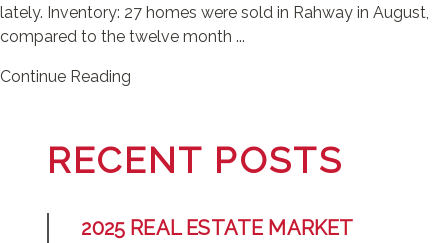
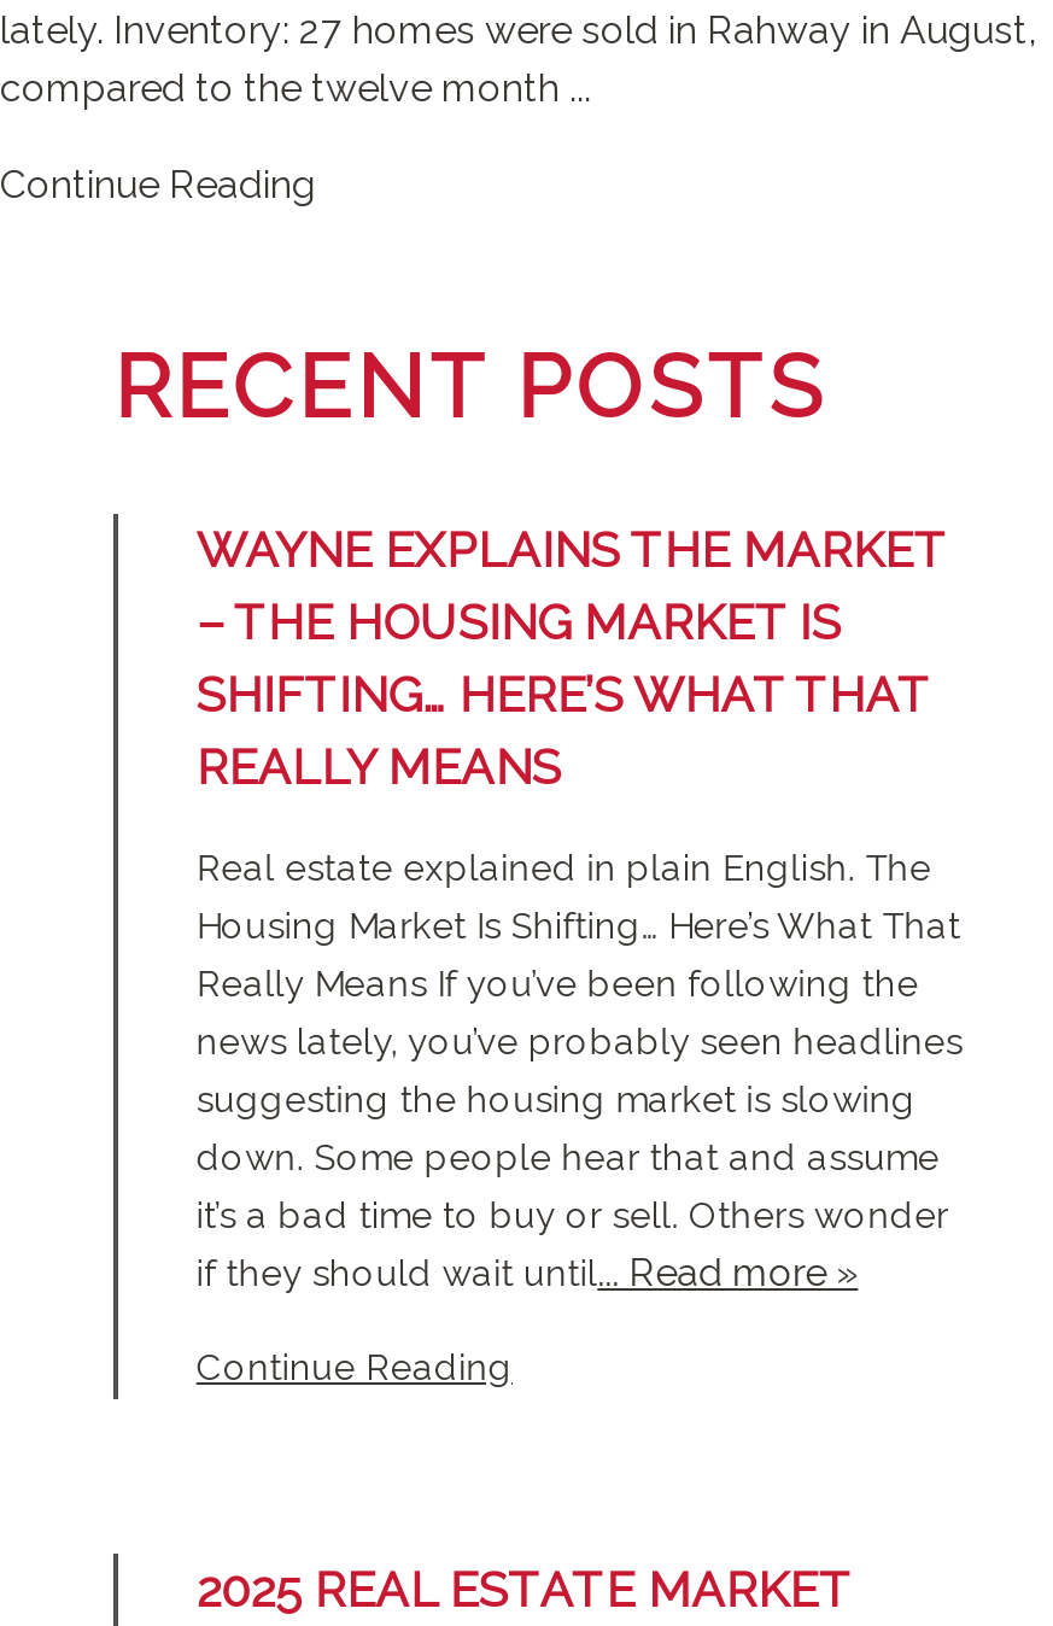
none -> [196,521,963,1390] WAYNE EXPLAINS THE MARKET | – THE HOUSING MARKET IS | SHIFTING… HERE’S WHAT THAT | REALLY MEANS | Real estate explained in plain English. The | Housing Market Is Shifting… Here’s What That | Really Means If you’ve been following the | news lately, you’ve probably seen headlines | suggesting the housing market is slowing | down. Some people hear that and assume | it’s a bad time to buy or sell. Others wonder | if they should wait until... Read more » | Continue Reading

